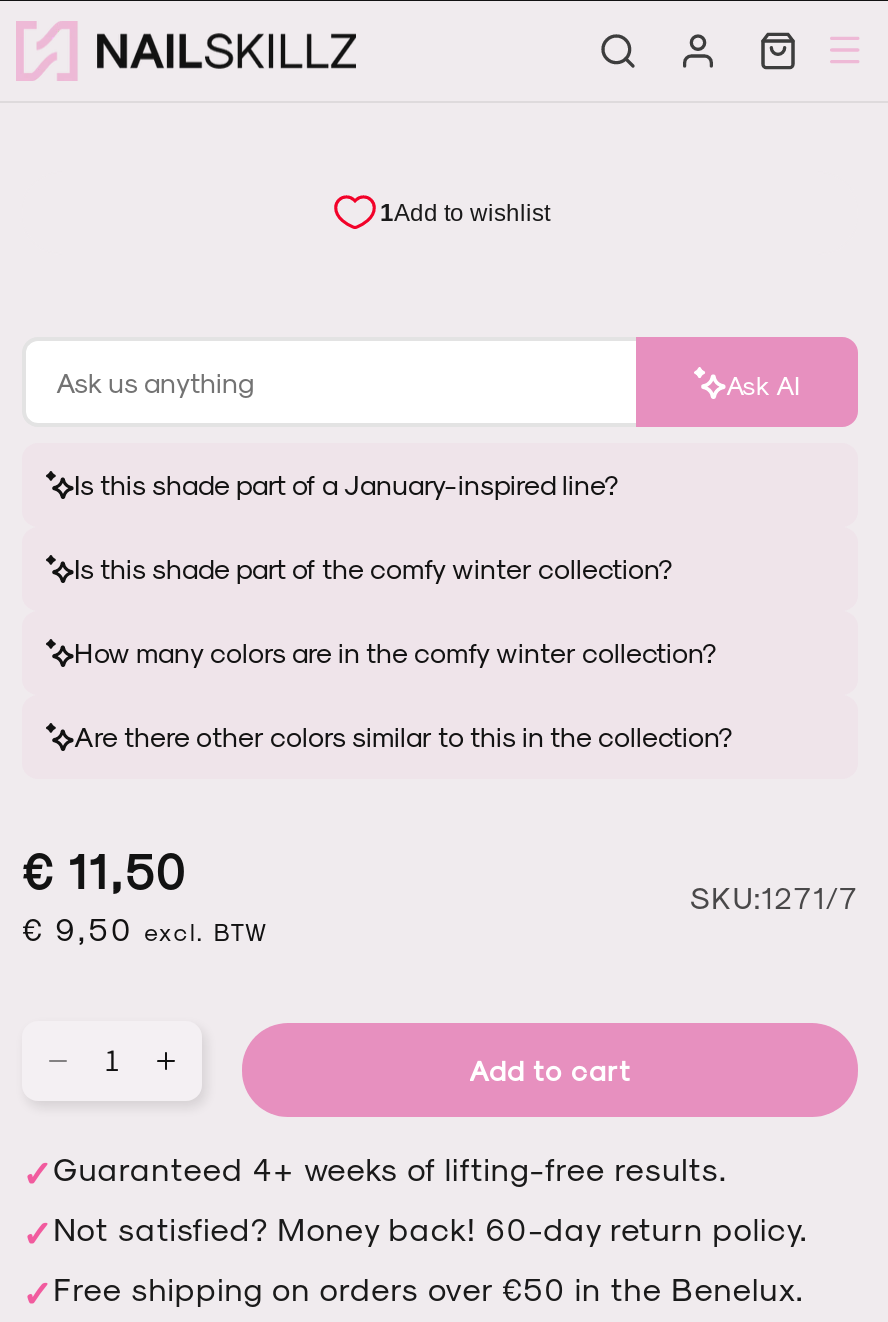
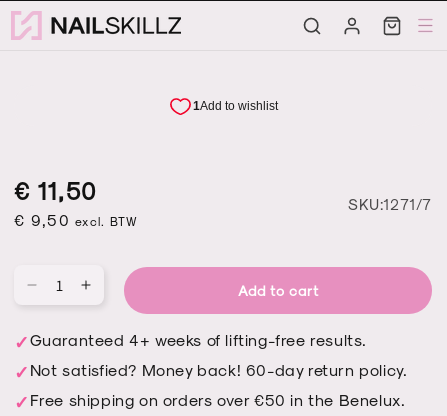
[74,366,800,754] Ask AI | Is this shade part of a January-inspired line? | Is this shade part of the comfy winter collection? | How many colors are in the comfy winter collection? | Are there other colors similar to this in the collection? -> none

